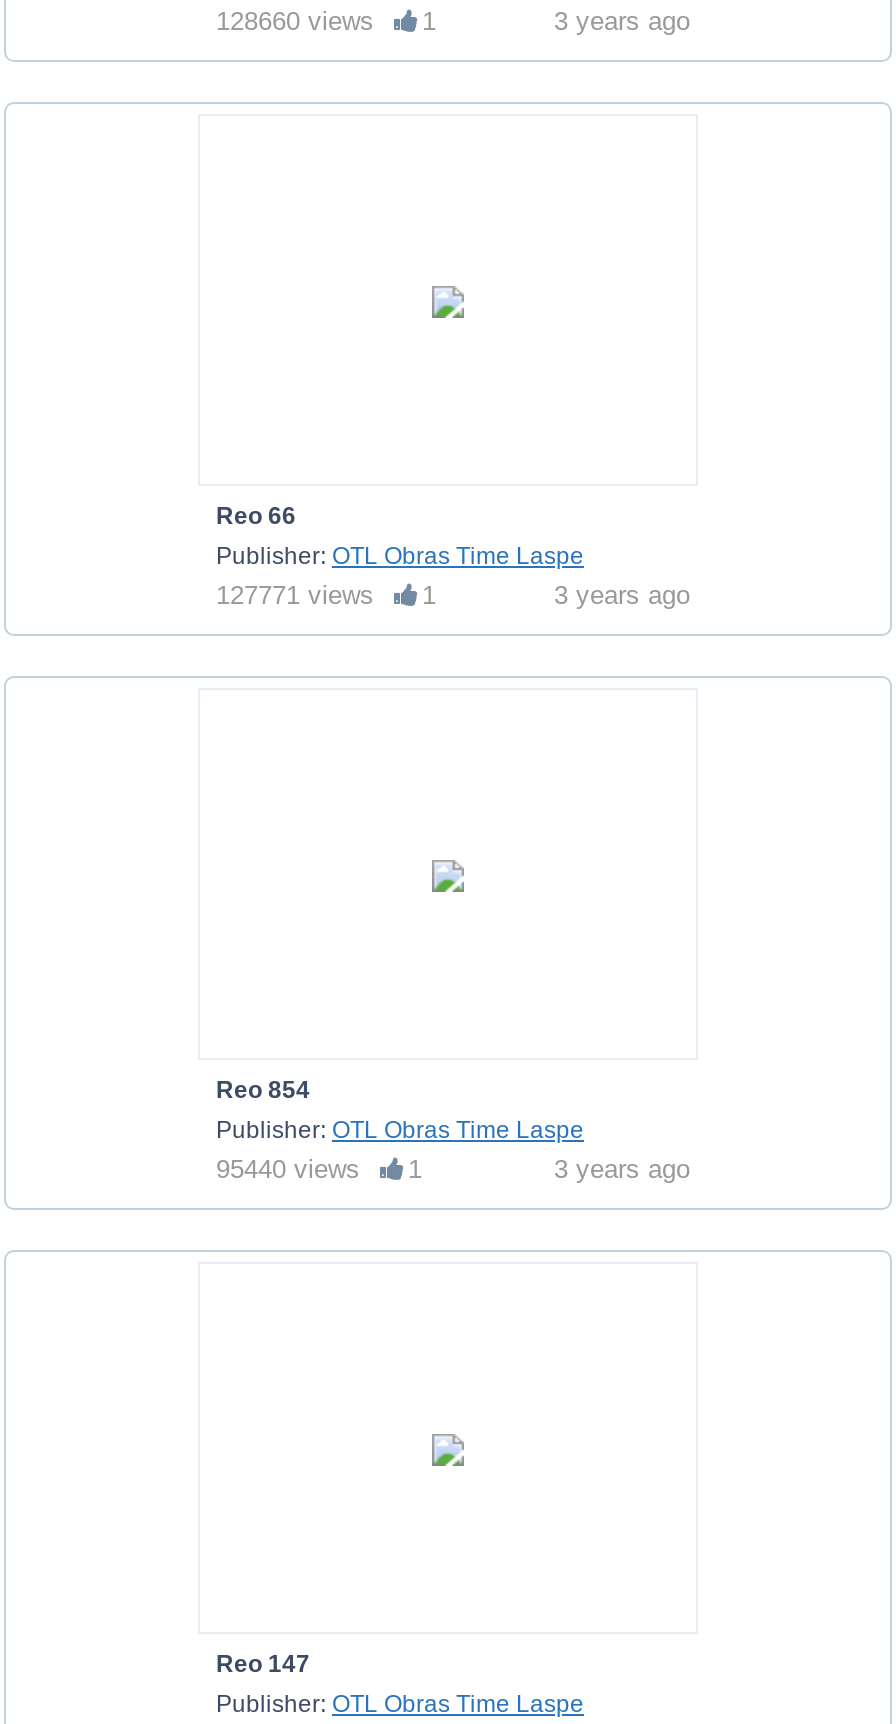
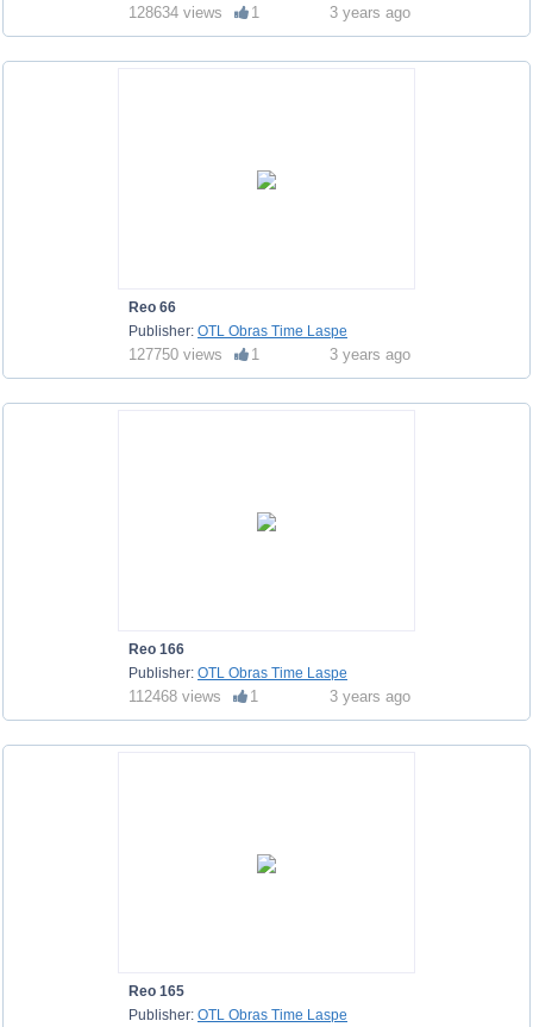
[216,6,436,36] 128660 views 1 -> [128,4,259,21] 128634 views 1
[216,580,436,610] 127771 views 1 -> [128,346,259,363] 127750 views 1
[216,1076,310,1104] Reo 854 -> [128,641,184,658] Reo 166
[216,1154,422,1184] 95440 views 1 -> [128,687,258,705] 112468 views 1
[216,1650,310,1678] Reo 147 -> [128,983,184,1000] Reo 165

